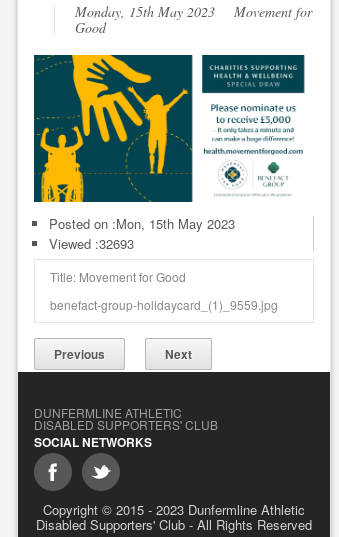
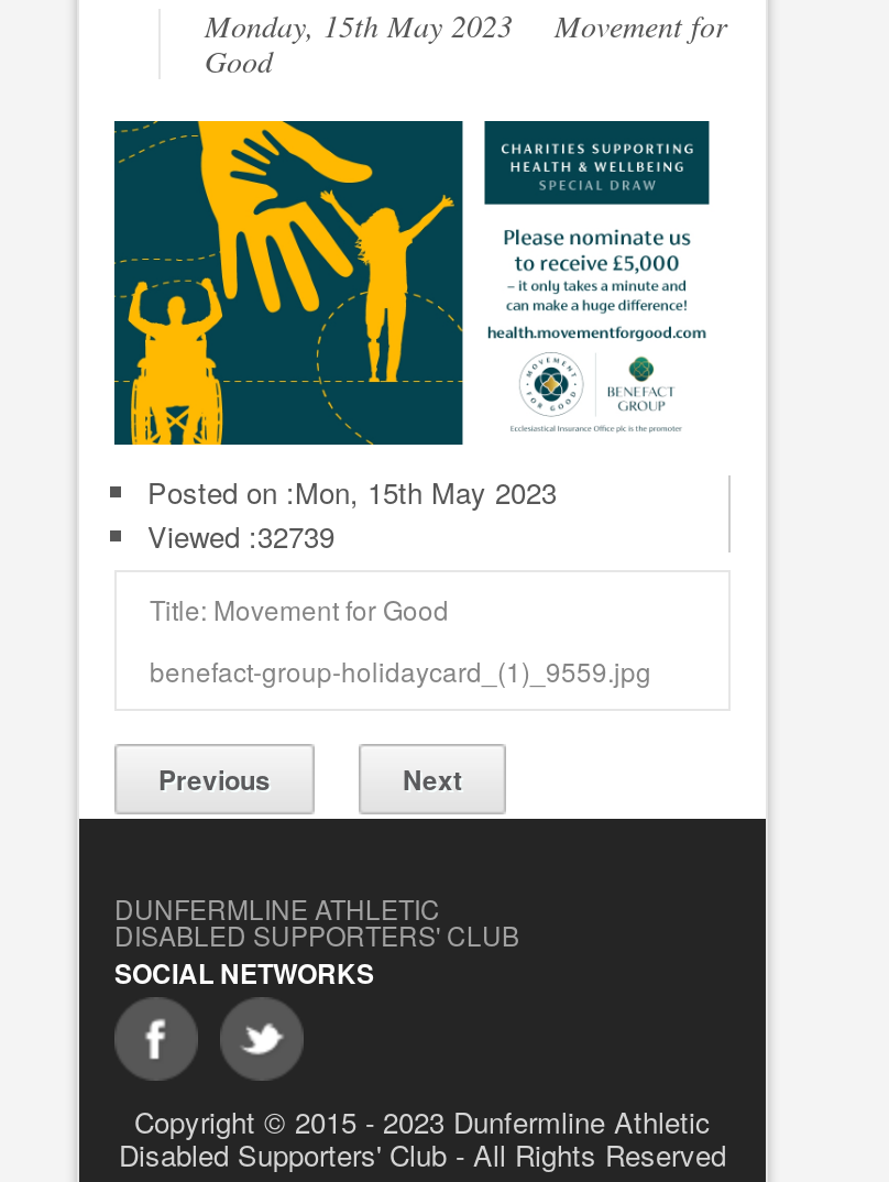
[49,234,134,253] Viewed :32693 -> [147,515,334,557] Viewed :32739

